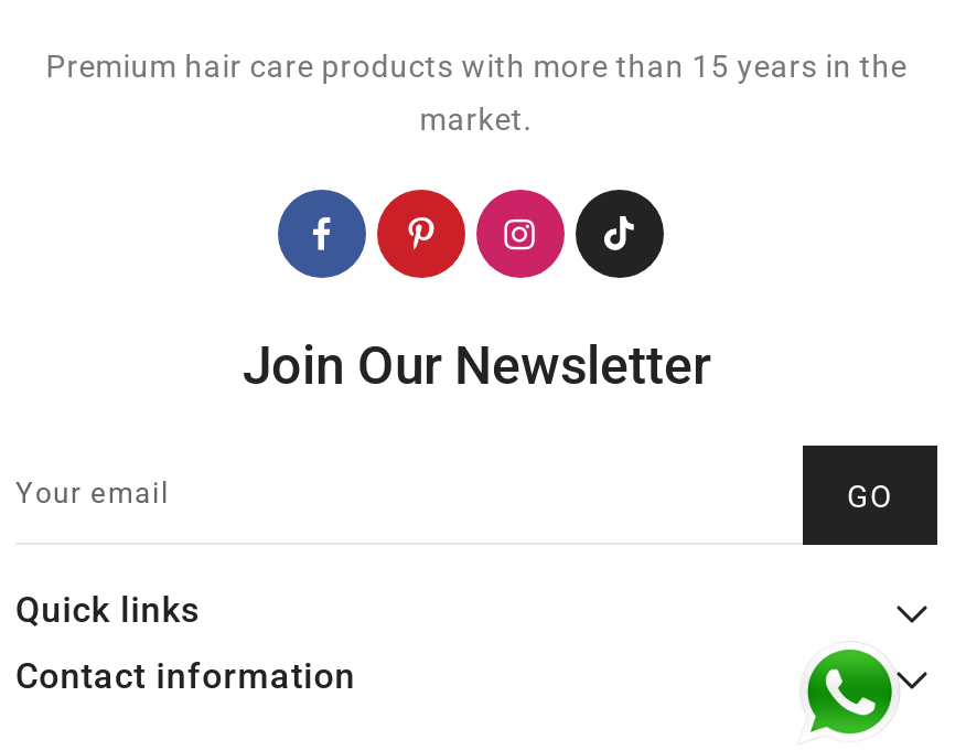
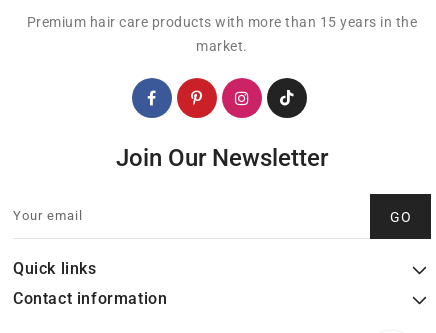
[805,646,895,737] [image] -> none

